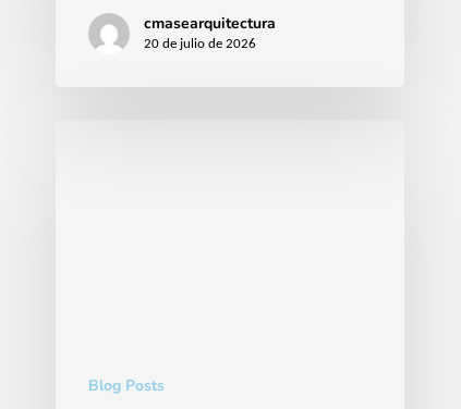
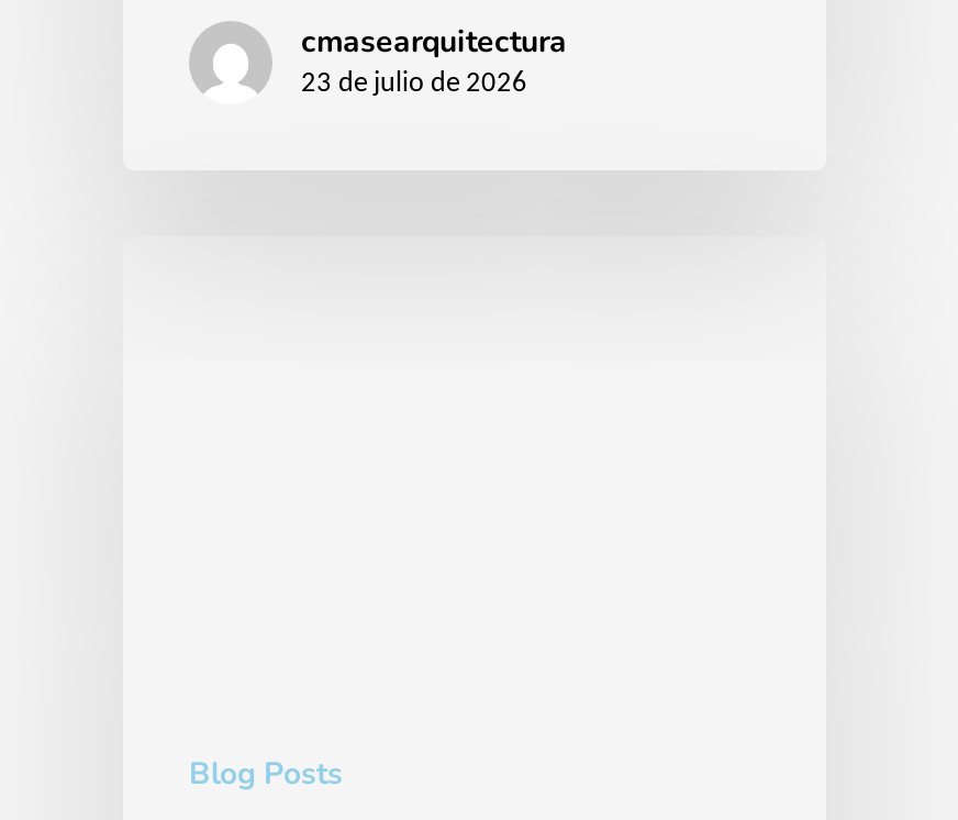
[144,37,256,51] 20 de julio de 2026 -> [301,69,527,97] 23 de julio de 2026

